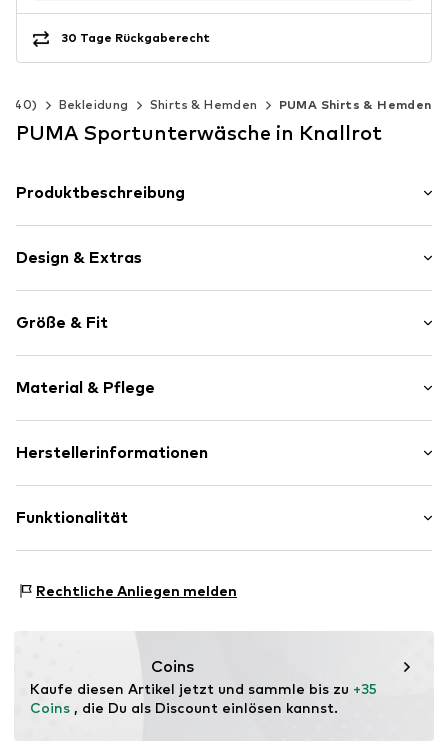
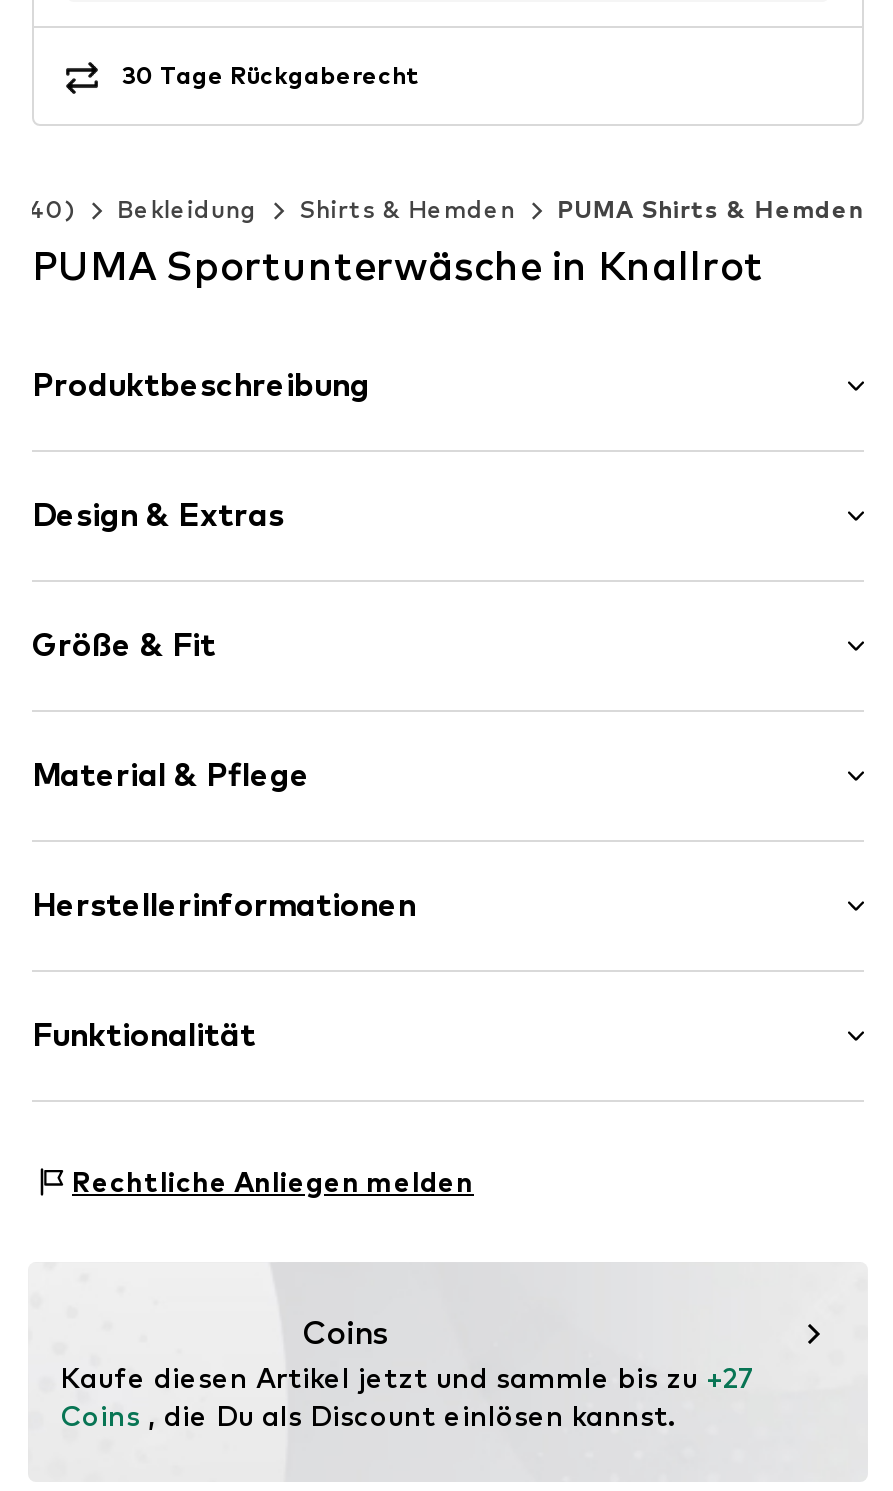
[30,680,377,697] Kaufe diesen Artikel jetzt und sammle bis zu +35 -> [60,1360,756,1394] Kaufe diesen Artikel jetzt und sammle bis zu +27

